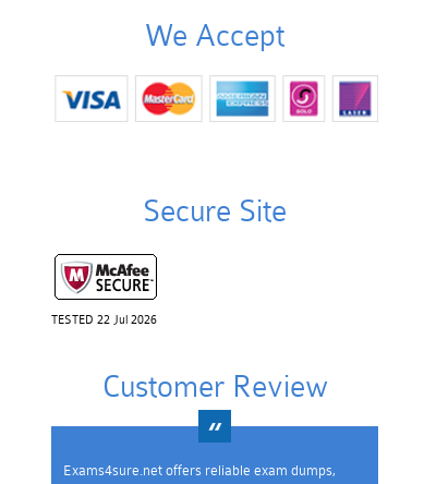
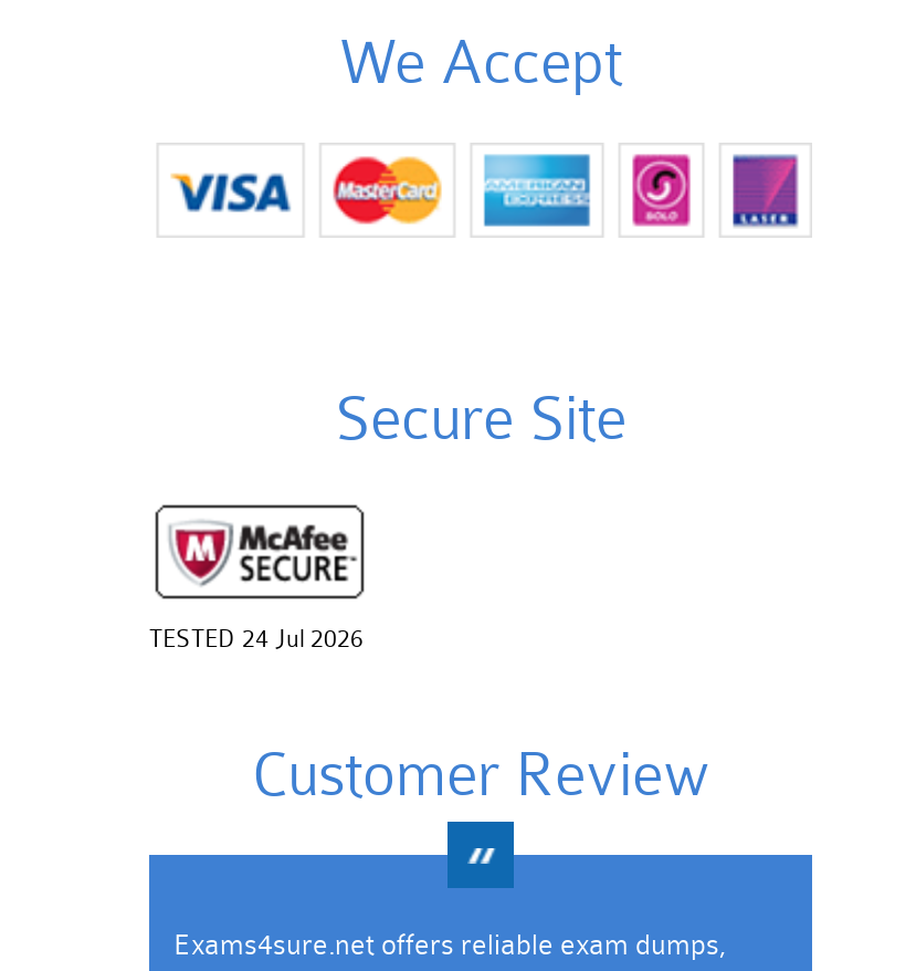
[51,313,157,327] TESTED 22 Jul 2026 -> [149,626,364,654] TESTED 24 Jul 2026

